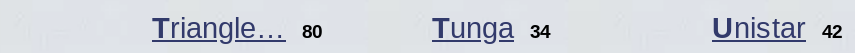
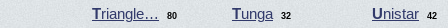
[450,12,550,44] Tunga 34 -> [241,6,291,22] Tunga 32

